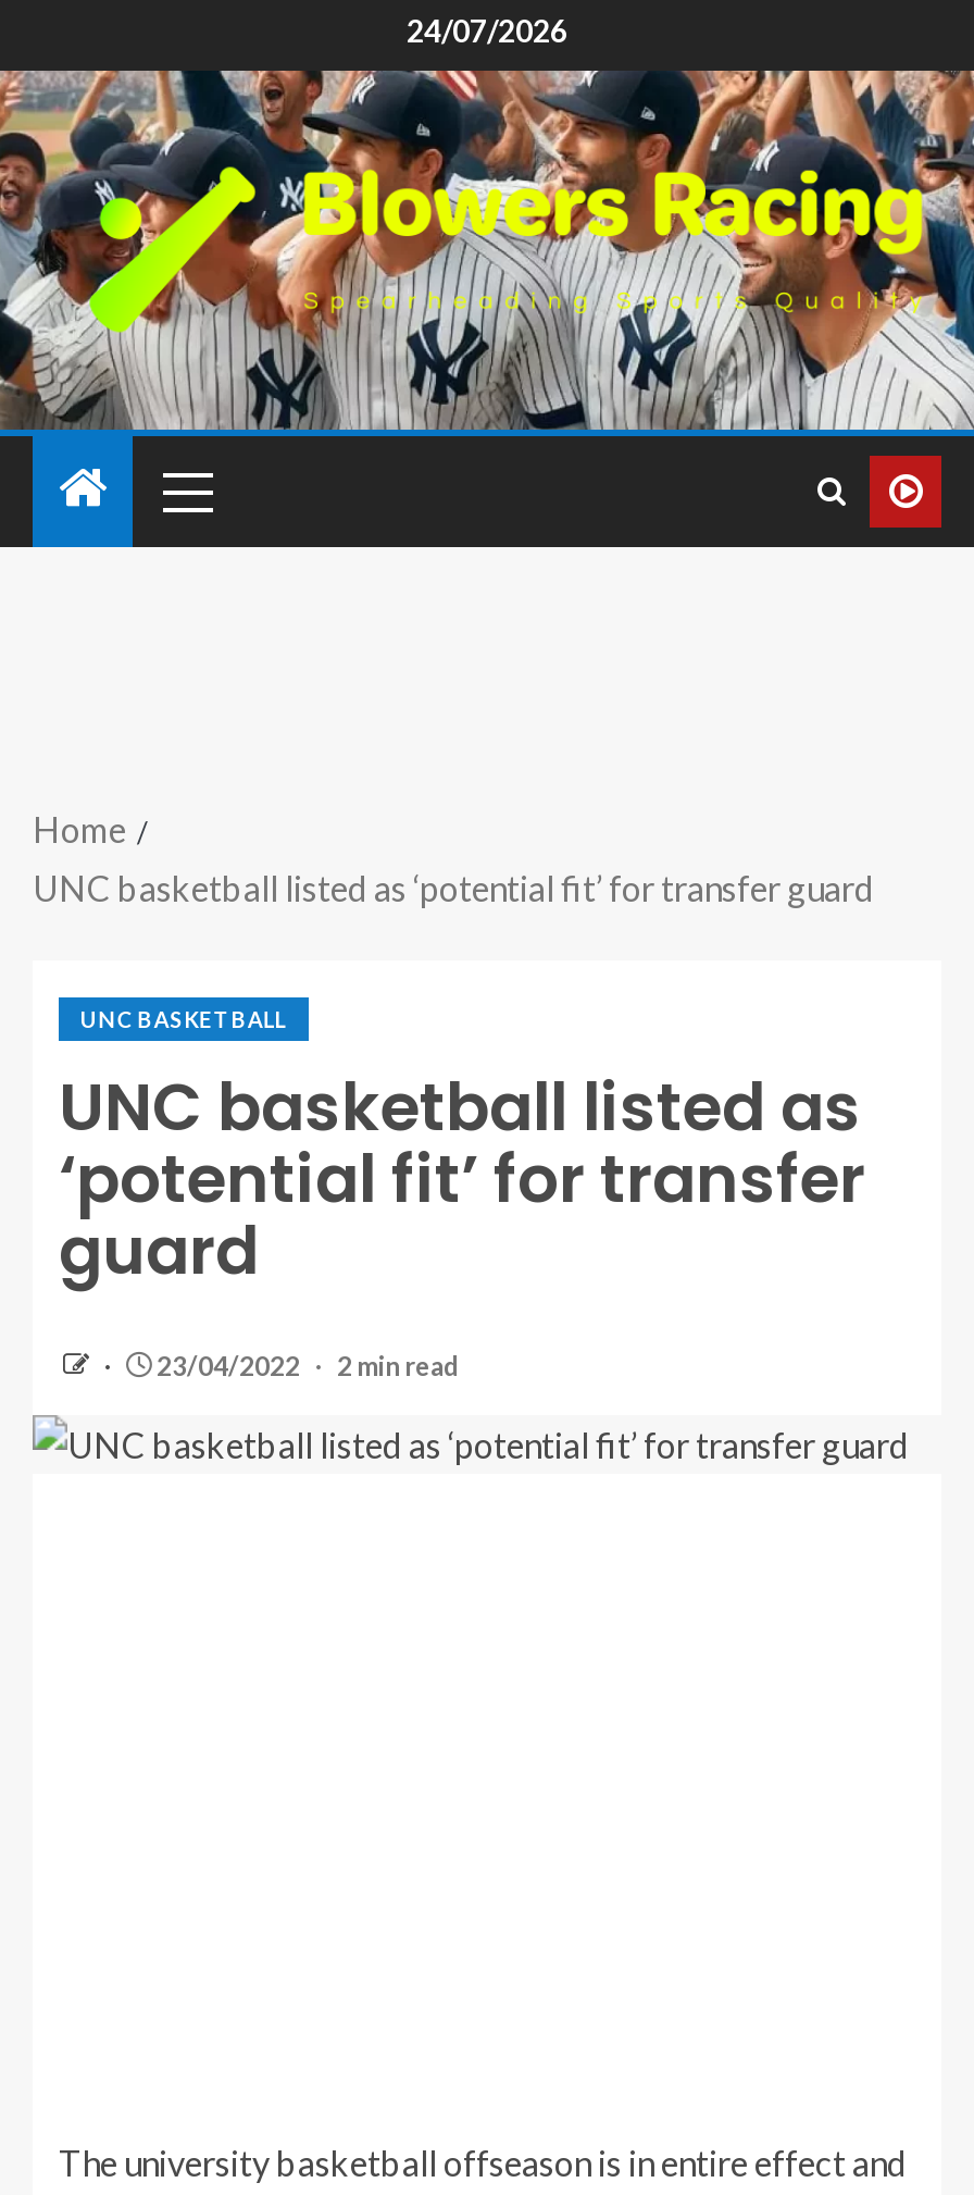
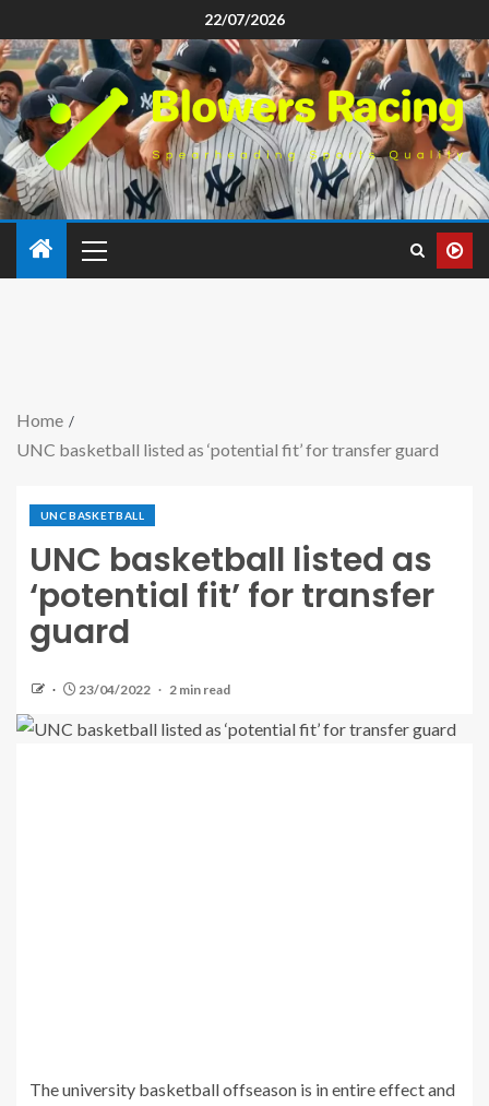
[407,12,567,49] 24/07/2026 -> [204,10,285,28] 22/07/2026

